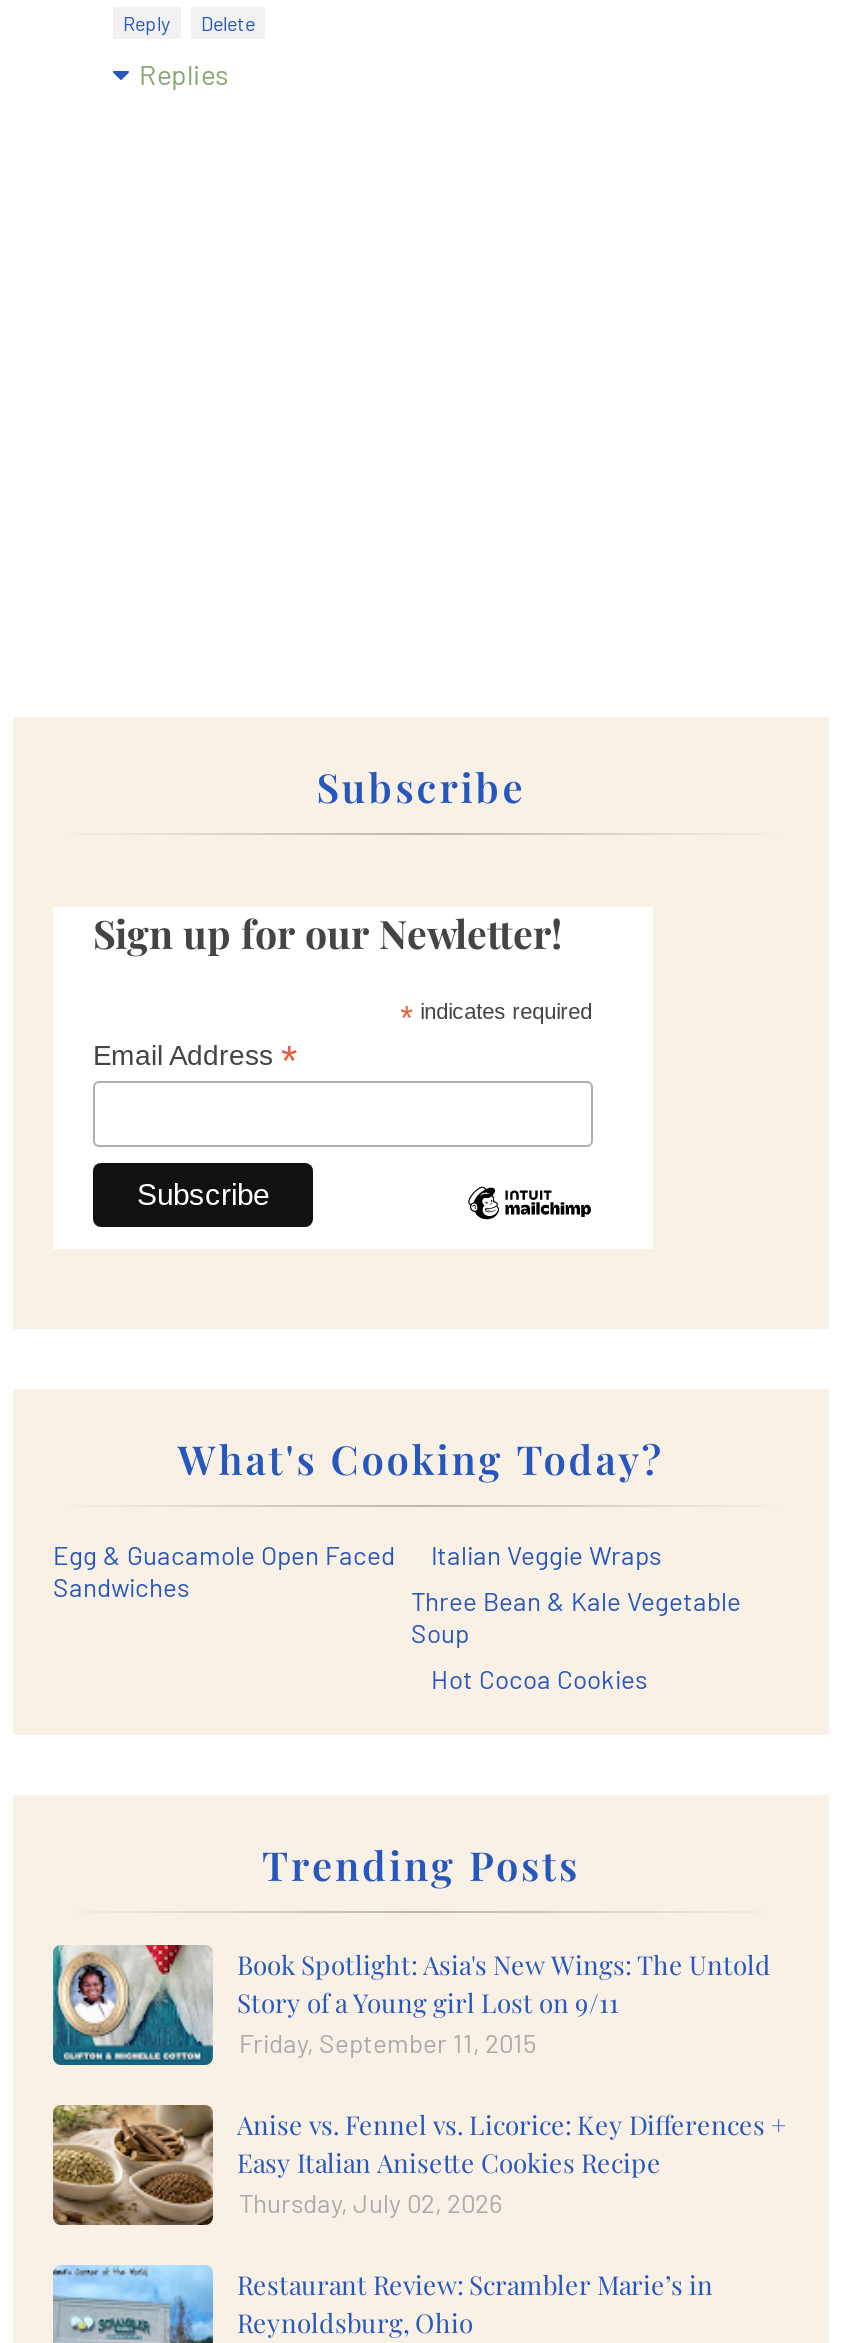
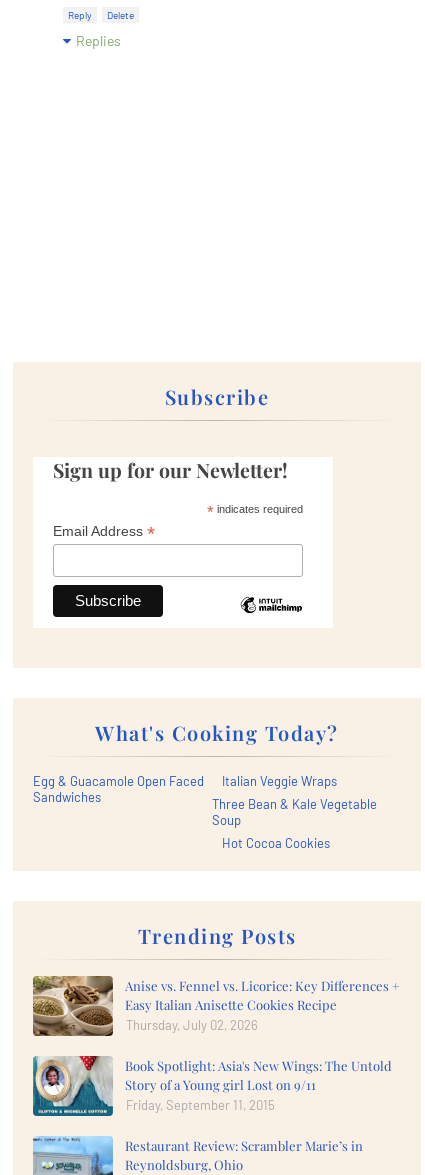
moved [51,1943,771,2067] -> [32,1055,392,1117]: [image] | Book Spotlight: Asia's New Wings: The Untold | Story of a Young girl Lost on 9/11 | Friday, September 11, 2015
moved [49,2101,787,2229] -> [31,974,400,1038]: [image] | Anise vs. Fennel vs. Licorice: Key Differences + | Easy Italian Anisette Cookies Recipe | Thursday, July 02, 2026

